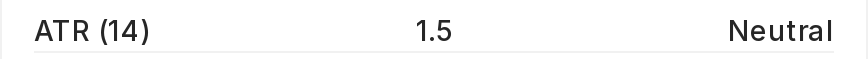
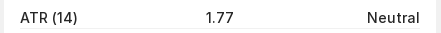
[416,13,452,47] 1.5 -> [206,9,234,26] 1.77

